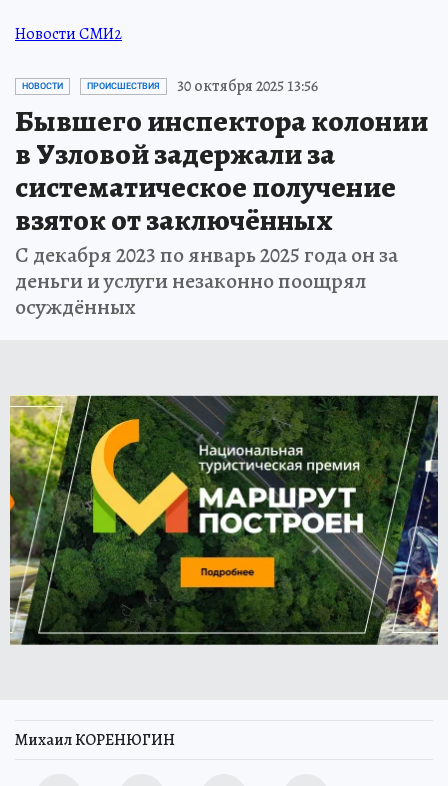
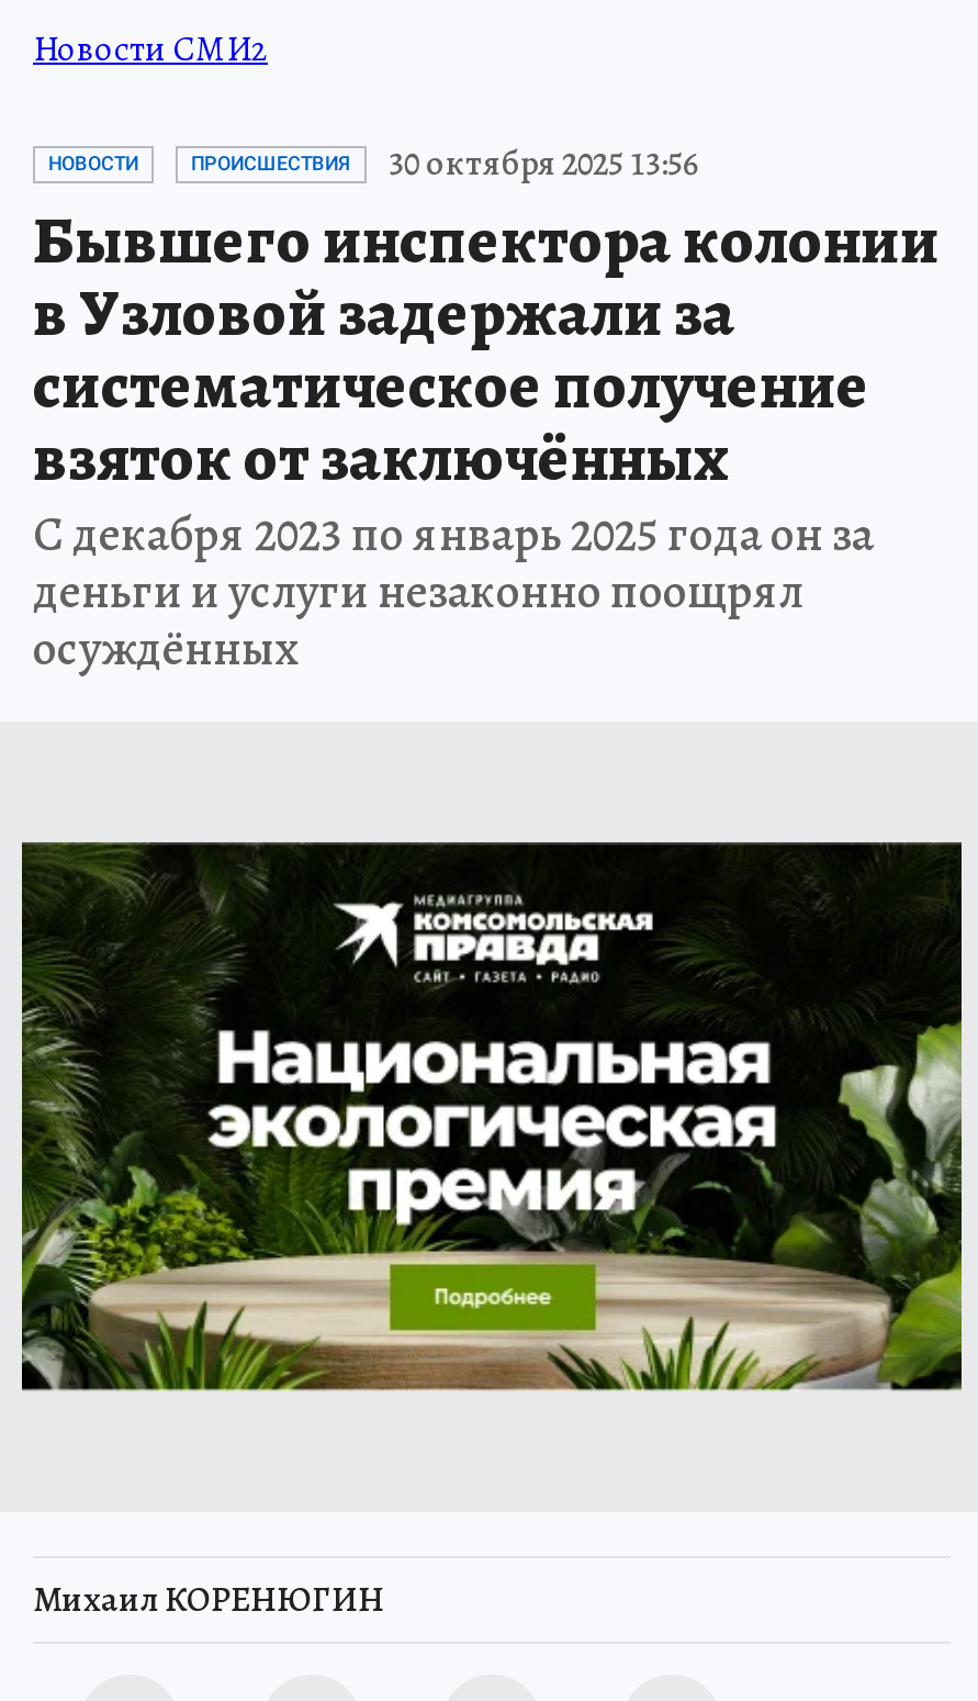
[9,395,439,646] [image] -> [20,840,964,1391] [image]

